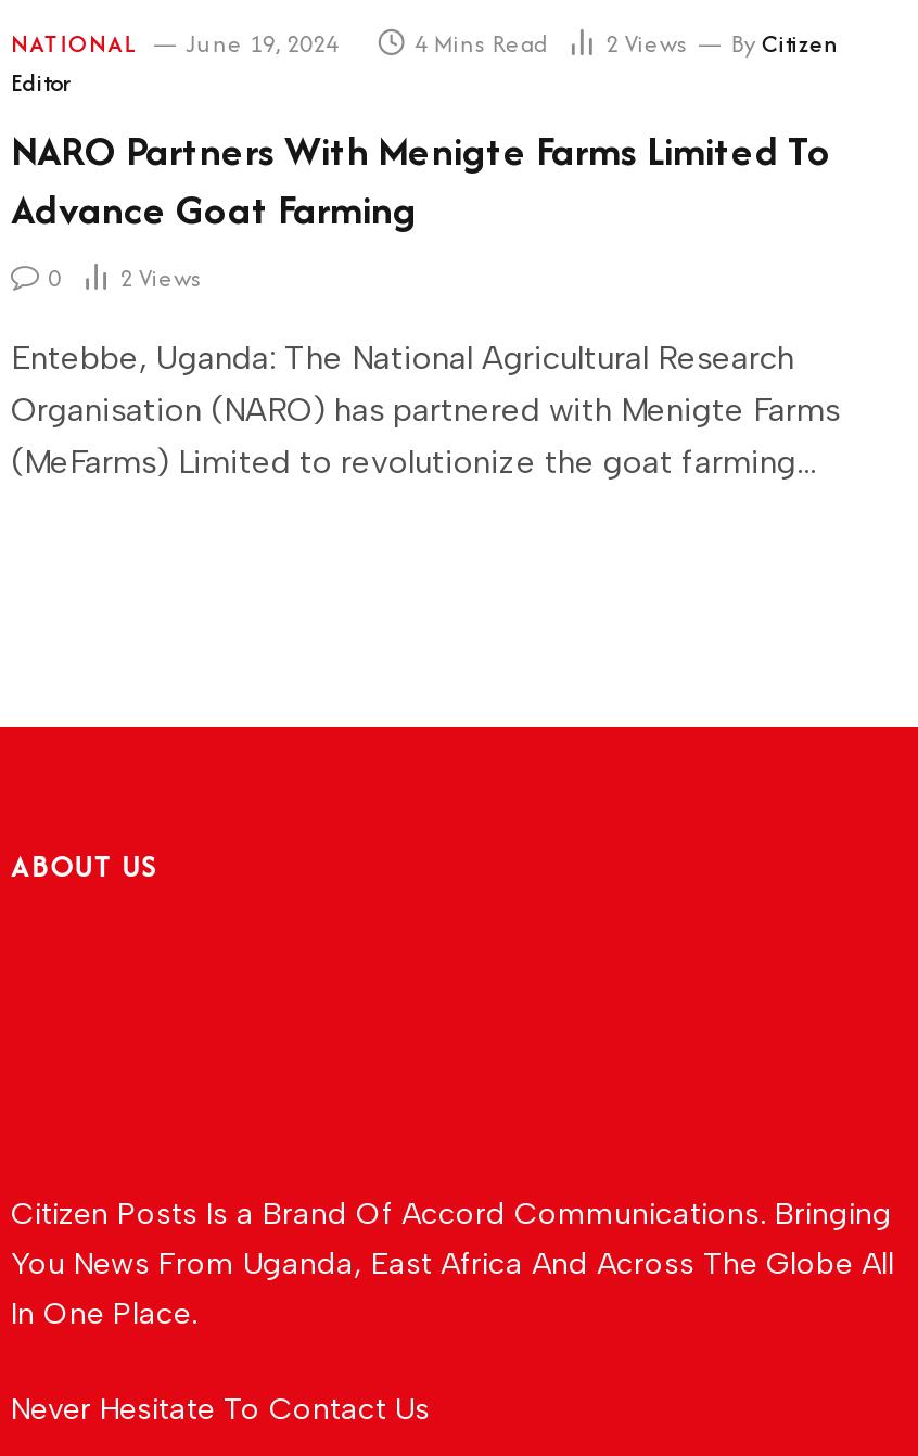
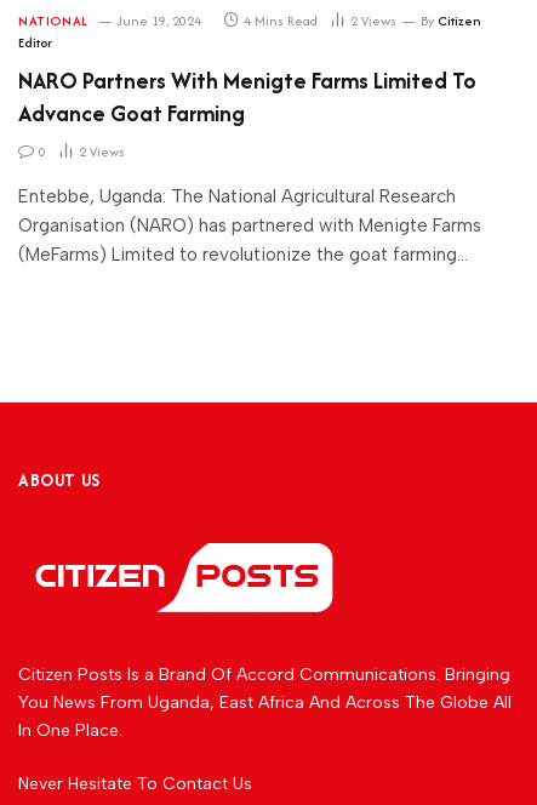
none -> [34,542,335,613] [image]

